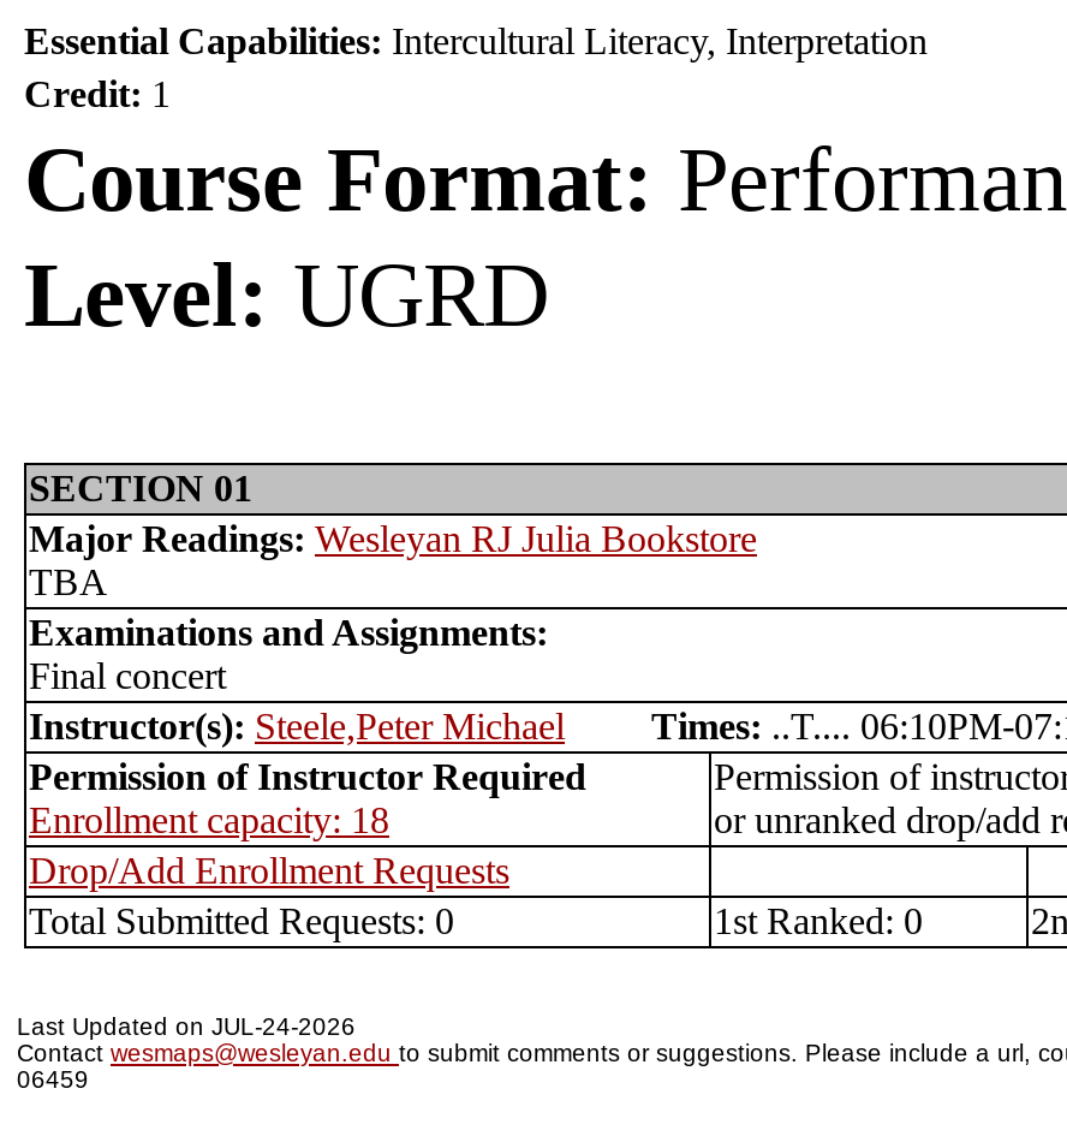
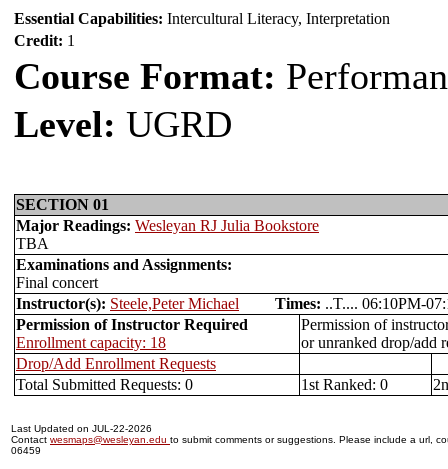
[17,1013,356,1040] Last Updated on JUL-24-2026 -> [11,423,152,434] Last Updated on JUL-22-2026

